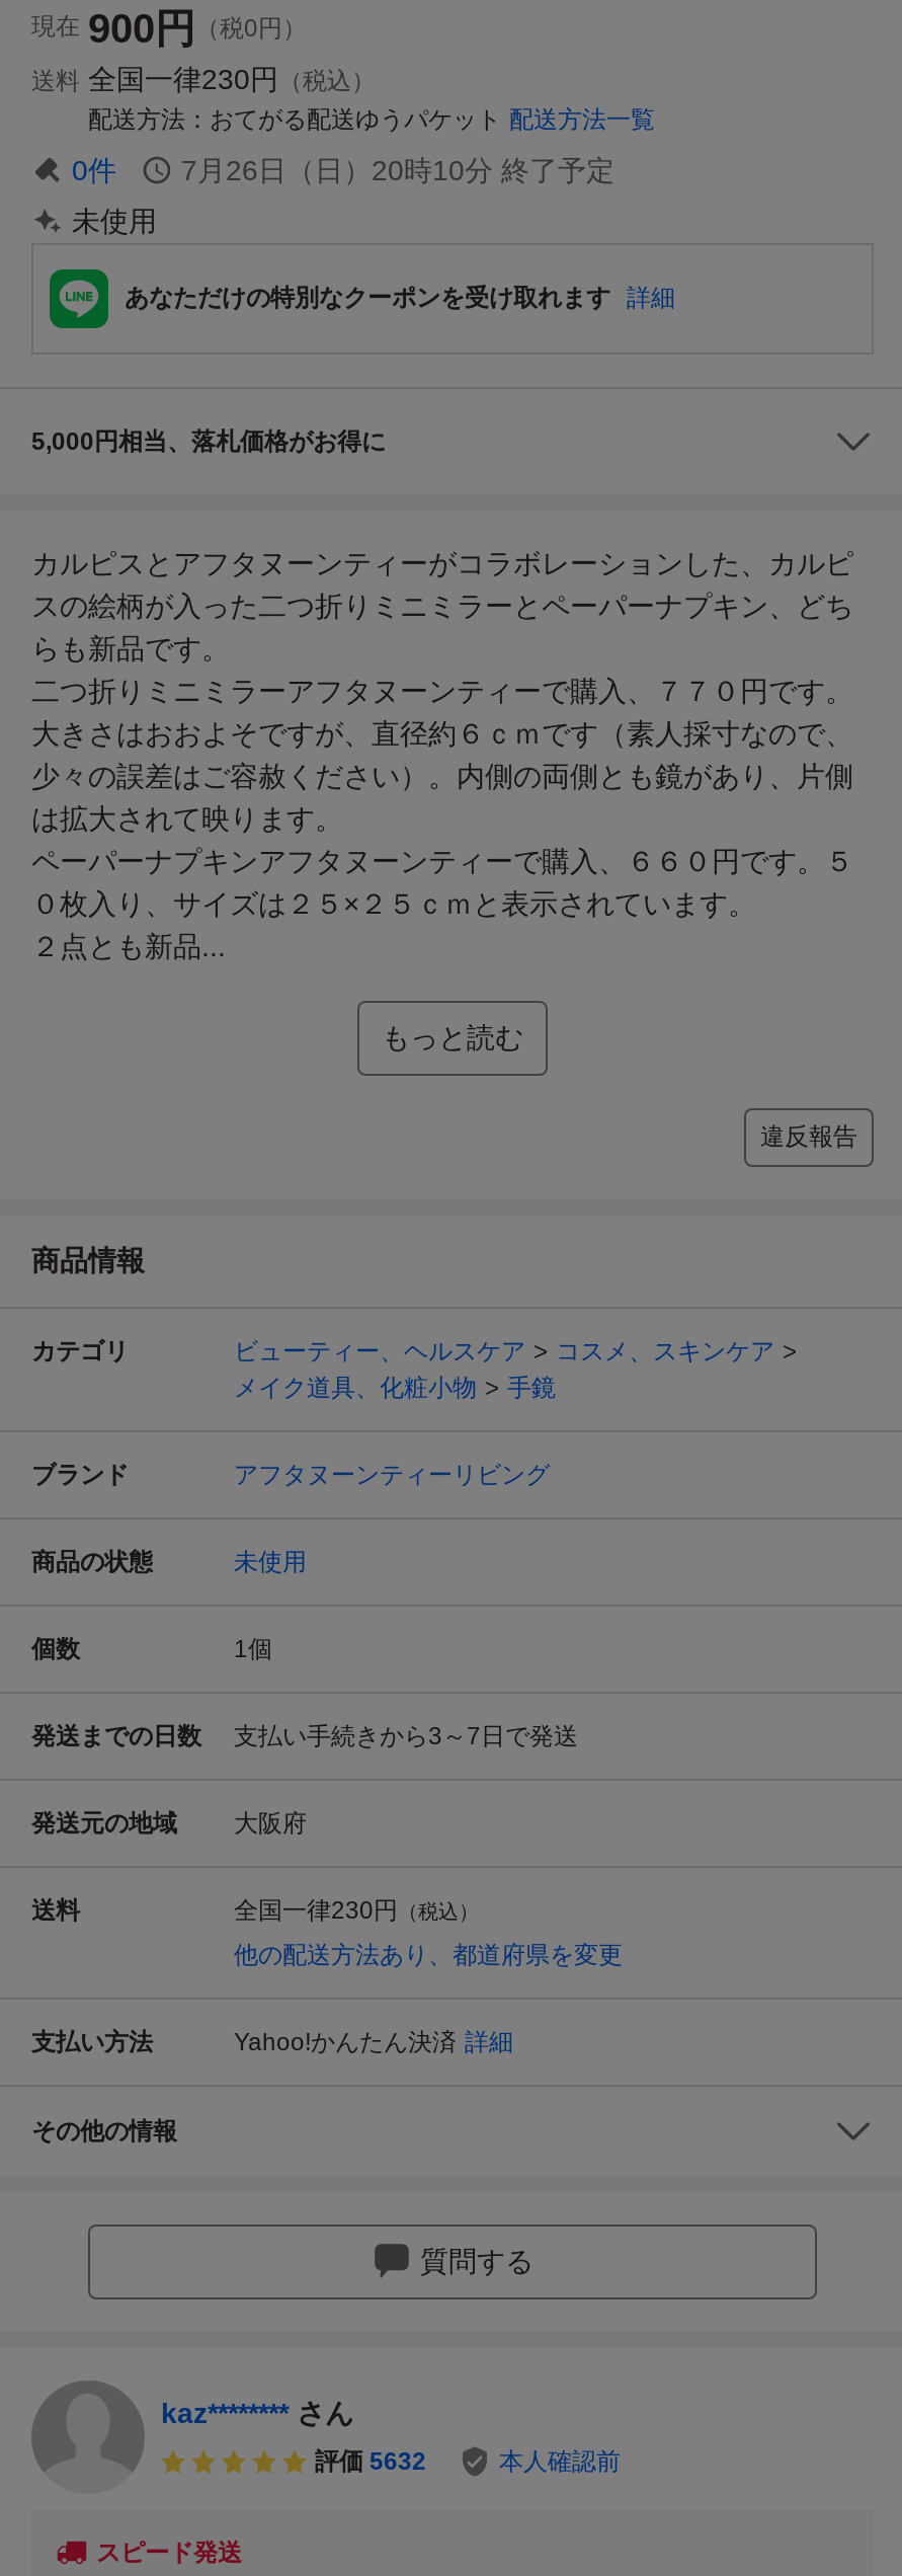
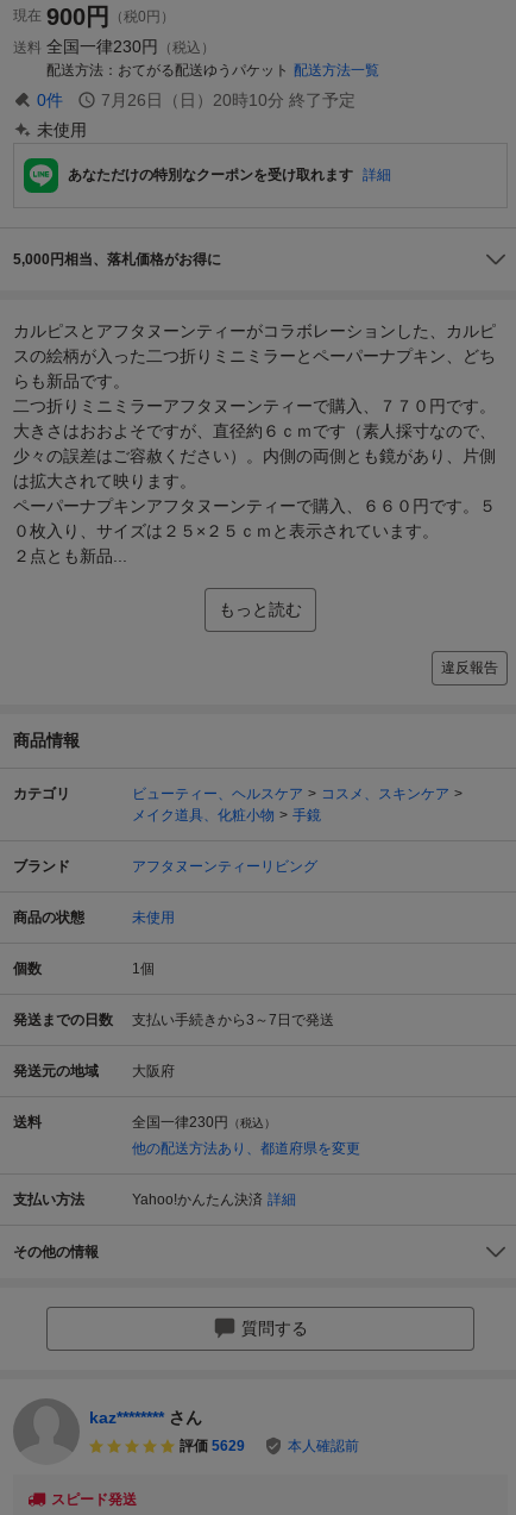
[315,2448,426,2477] 評価 5632 -> [180,1438,245,1455] 評価 5629

